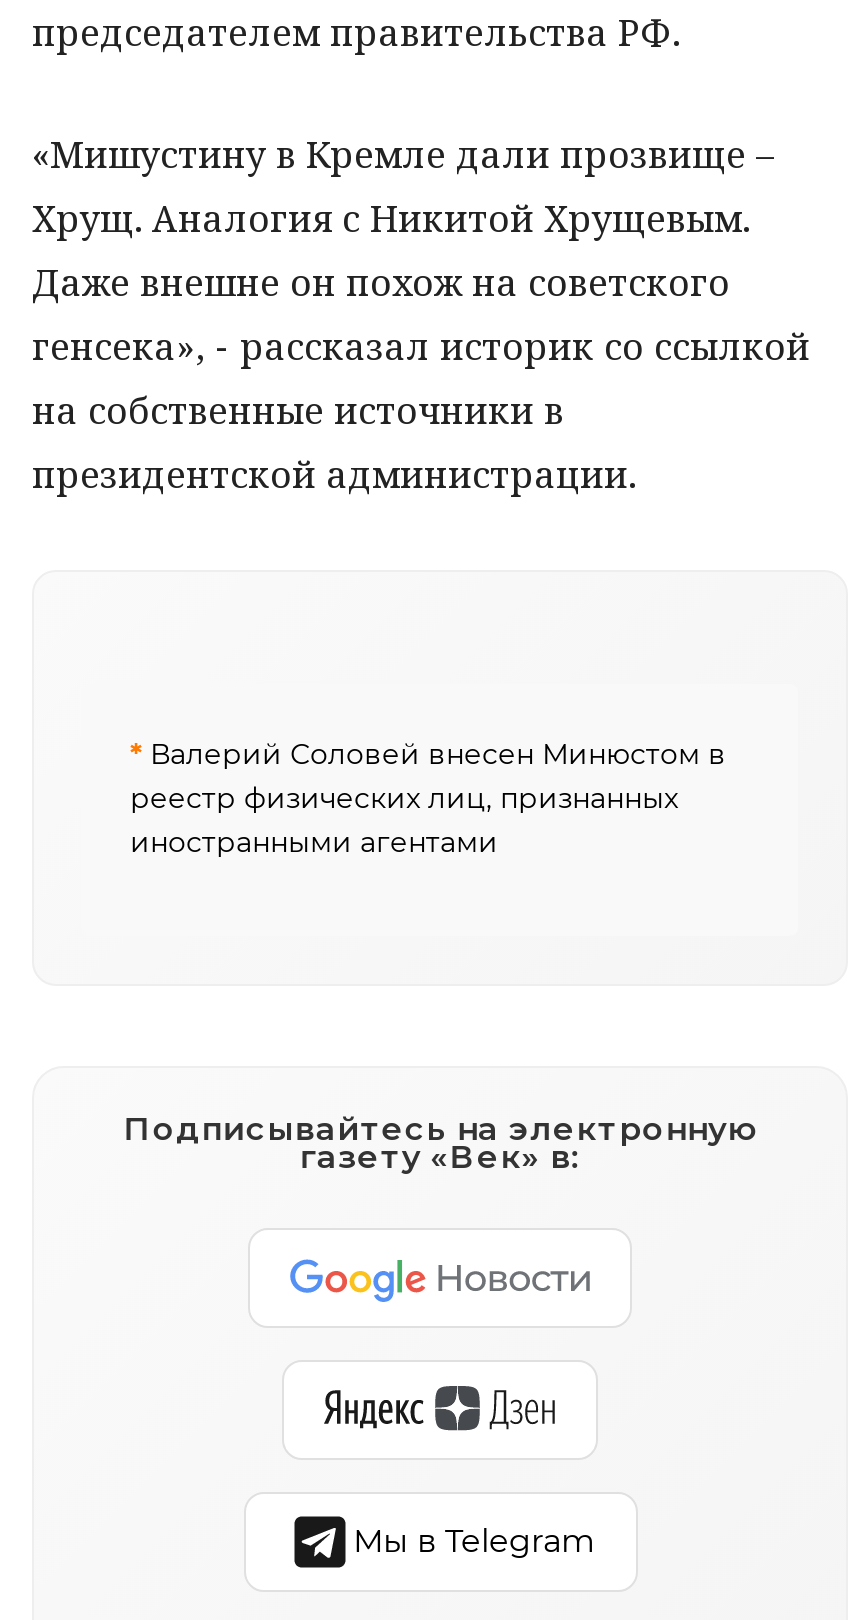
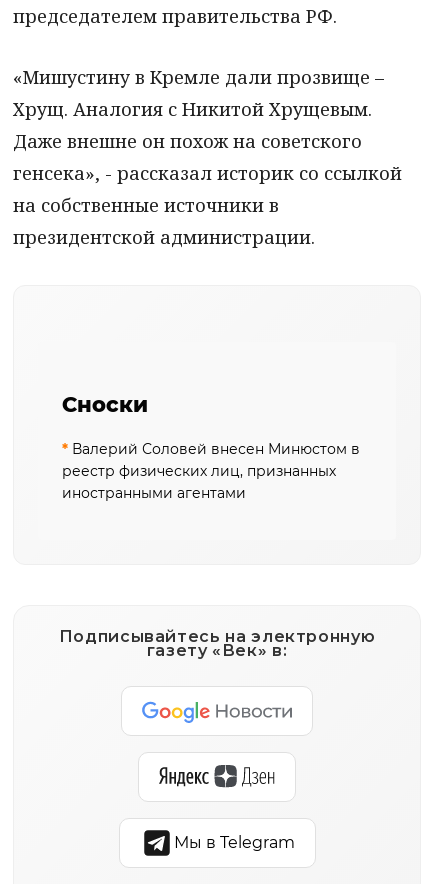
none -> [62,392,148,417] Сноски

